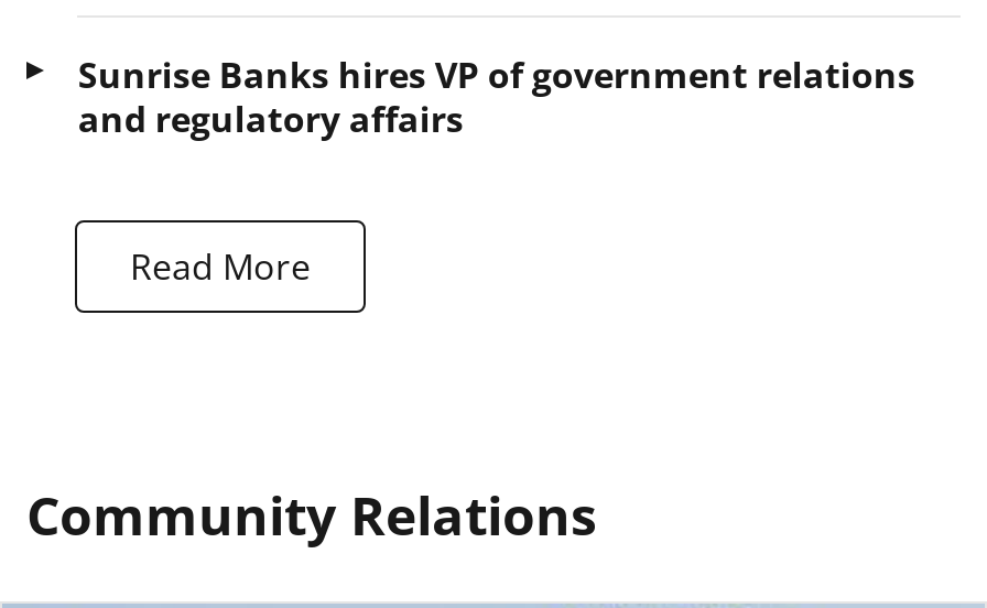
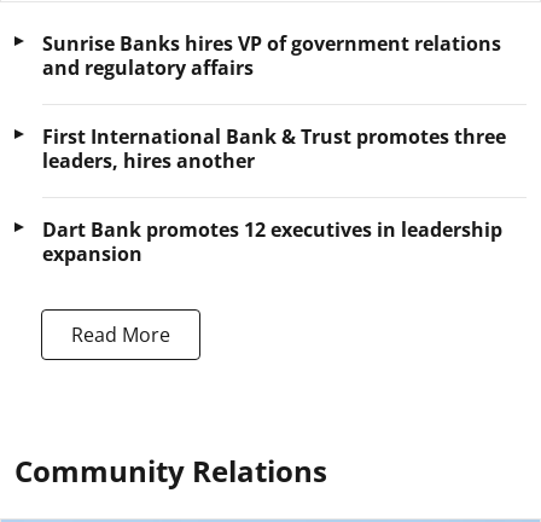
none -> [43,123,506,267] First International Bank & Trust promotes three | leaders, hires another | Dart Bank promotes 12 executives in leadership | expansion

